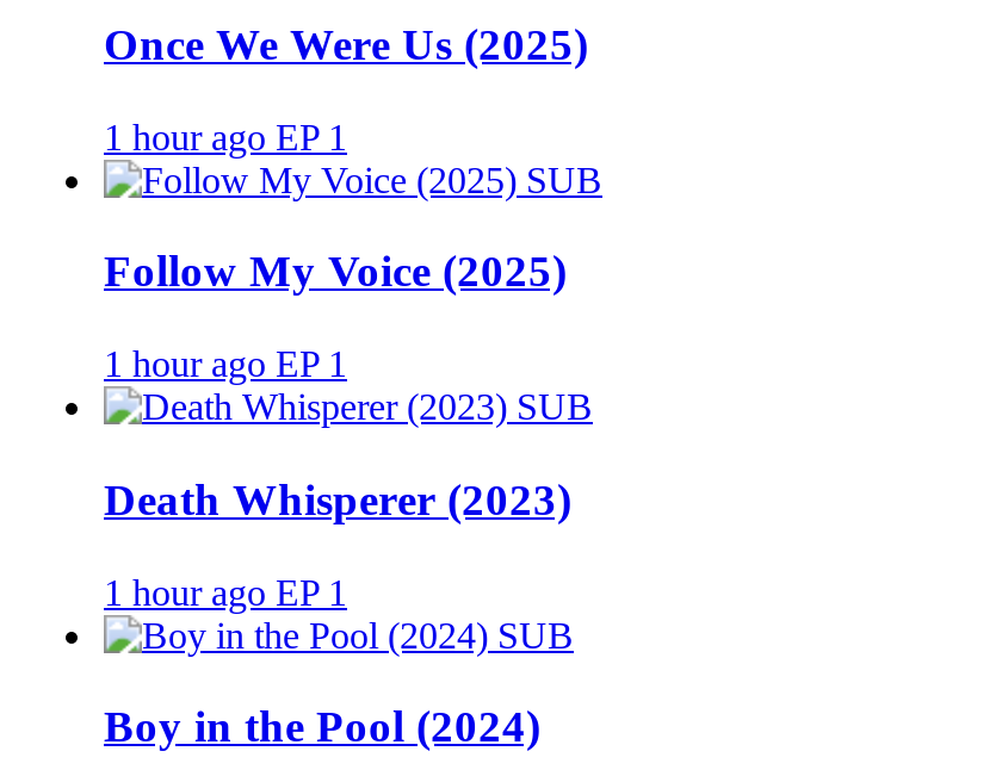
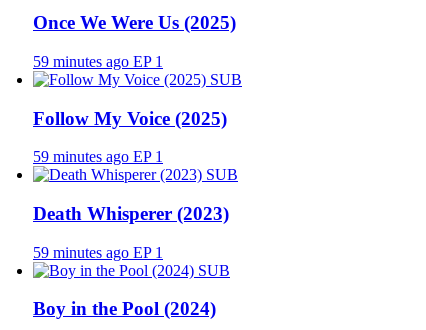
[104,116,347,157] 1 hour ago EP 1 -> [33,53,163,70] 59 minutes ago EP 1
[104,344,347,384] 1 hour ago EP 1 -> [33,148,163,165] 59 minutes ago EP 1
[104,571,347,612] 1 hour ago EP 1 -> [33,244,163,261] 59 minutes ago EP 1

